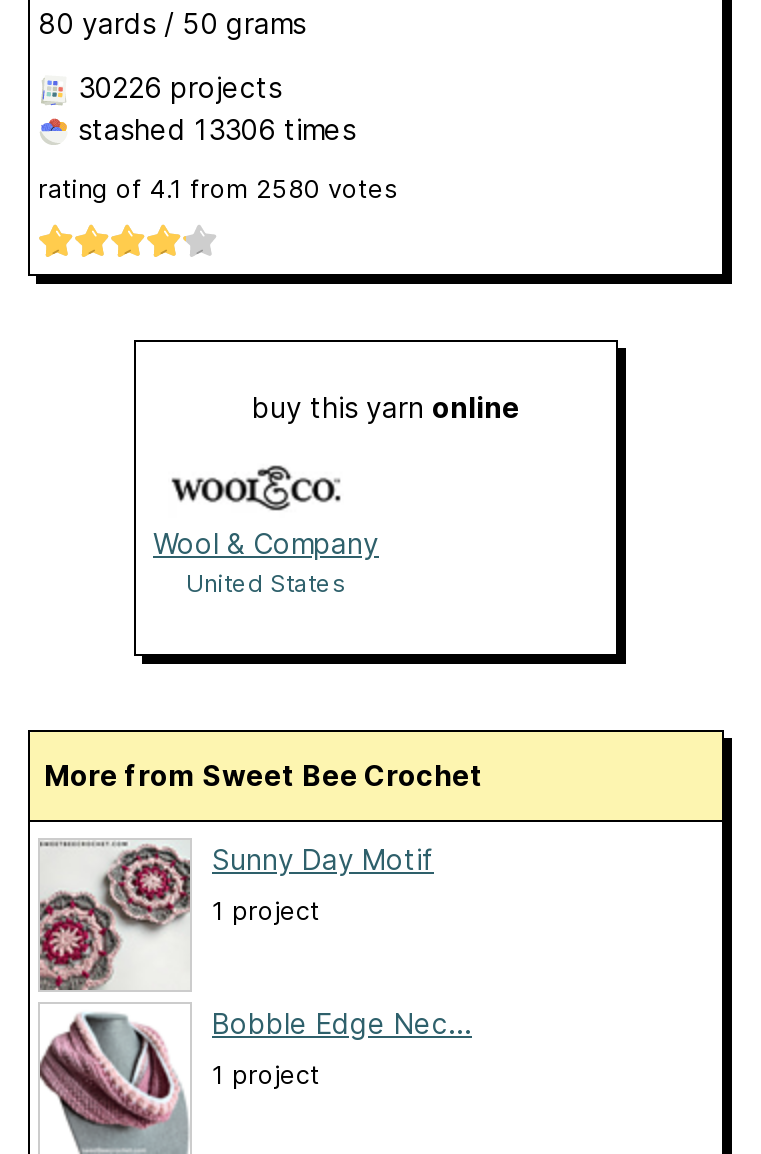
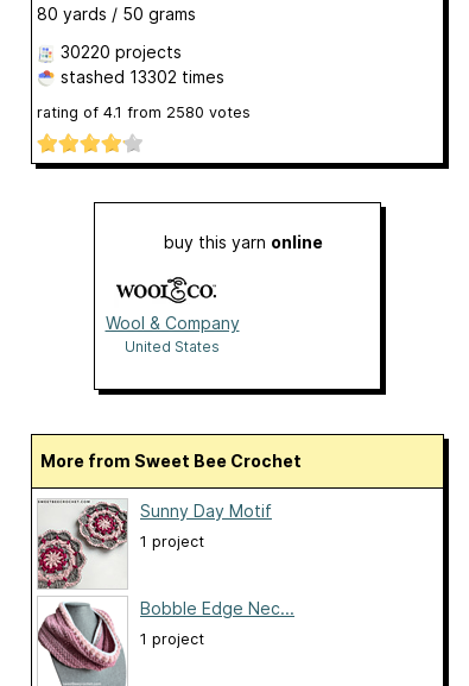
[78,70,282,104] 30226 projects -> [61,41,182,62] 30220 projects
[70,112,356,146] stashed 13306 times -> [56,66,224,87] stashed 13302 times

